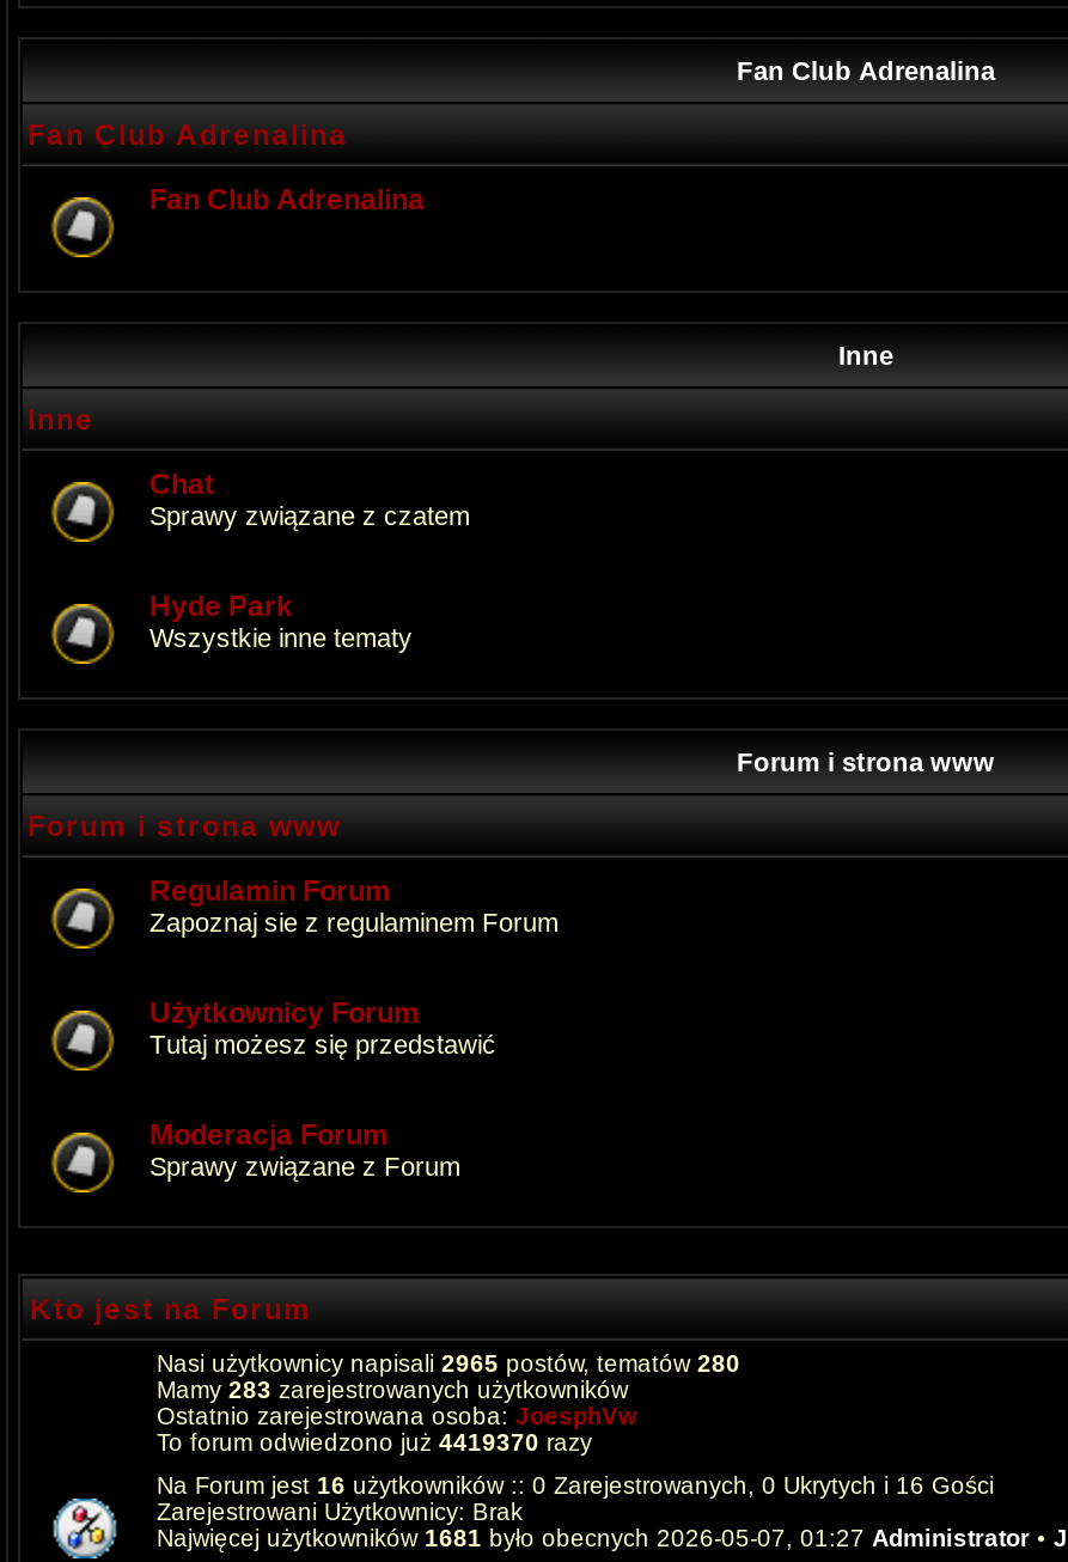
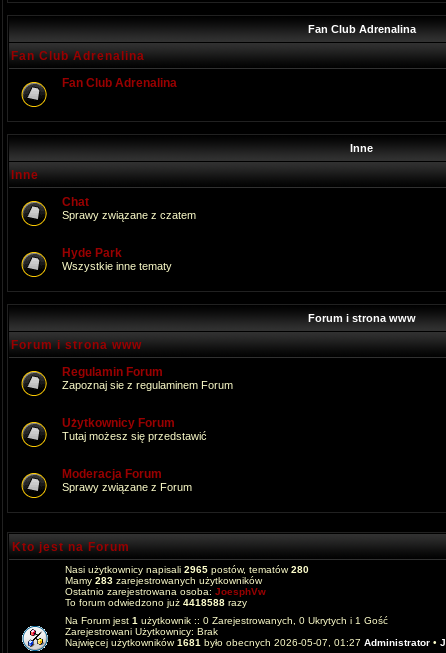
[157,1429,592,1456] To forum odwiedzono już 4419370 razy -> [65,597,247,608] To forum odwiedzono już 4418588 razy
[157,1472,994,1499] Na Forum jest 16 użytkowników :: 0 Zarejestrowanych, 0 Ukrytych i 16 Gości -> [65,615,388,626] Na Forum jest 1 użytkownik :: 0 Zarejestrowanych, 0 Ukrytych i 1 Gość

